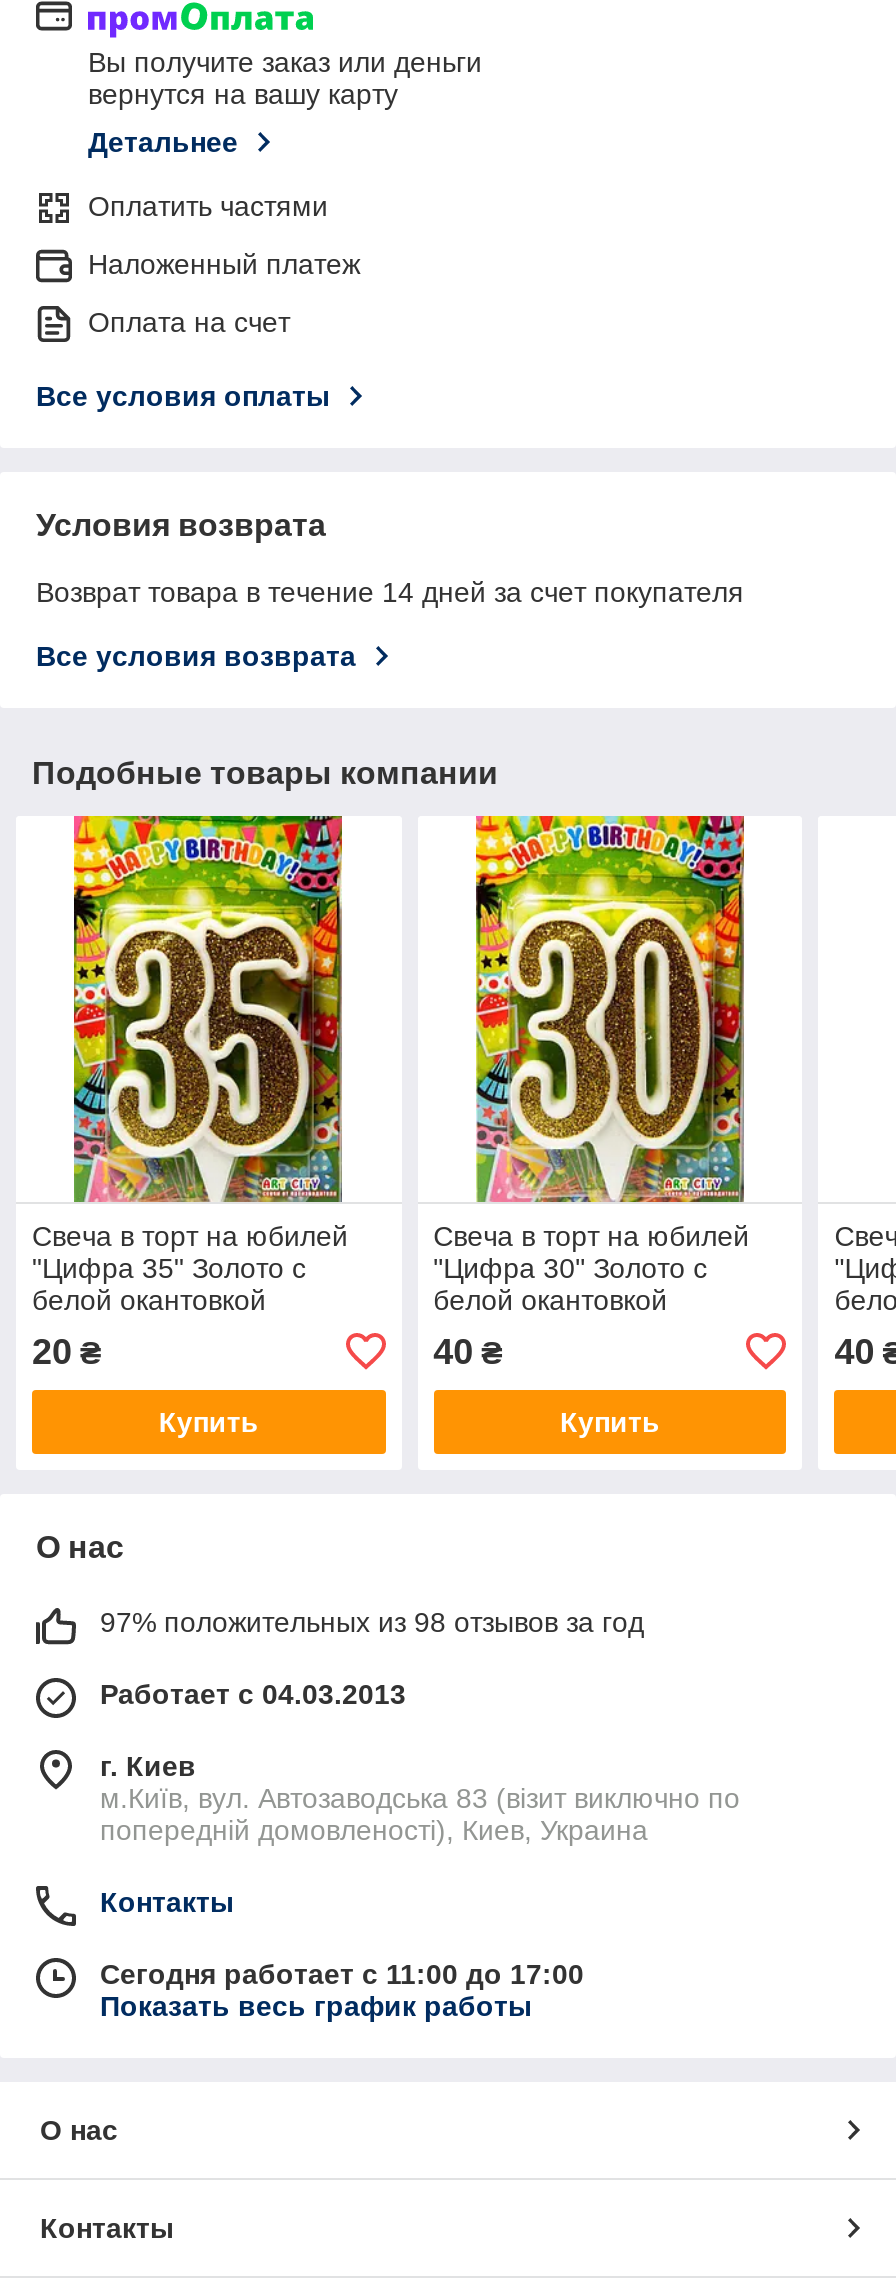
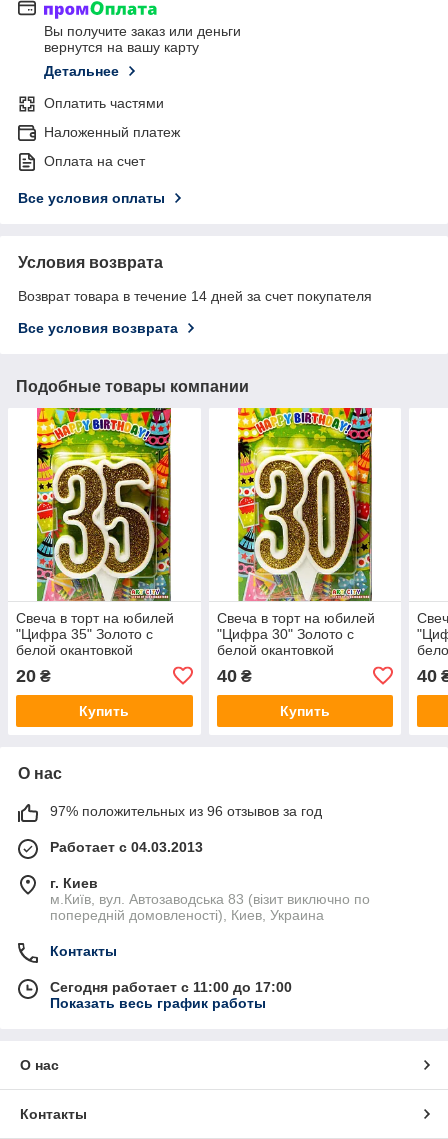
[100,1606,644,1638] 97% положительных из 98 отзывов за год -> [50,803,322,819] 97% положительных из 96 отзывов за год

